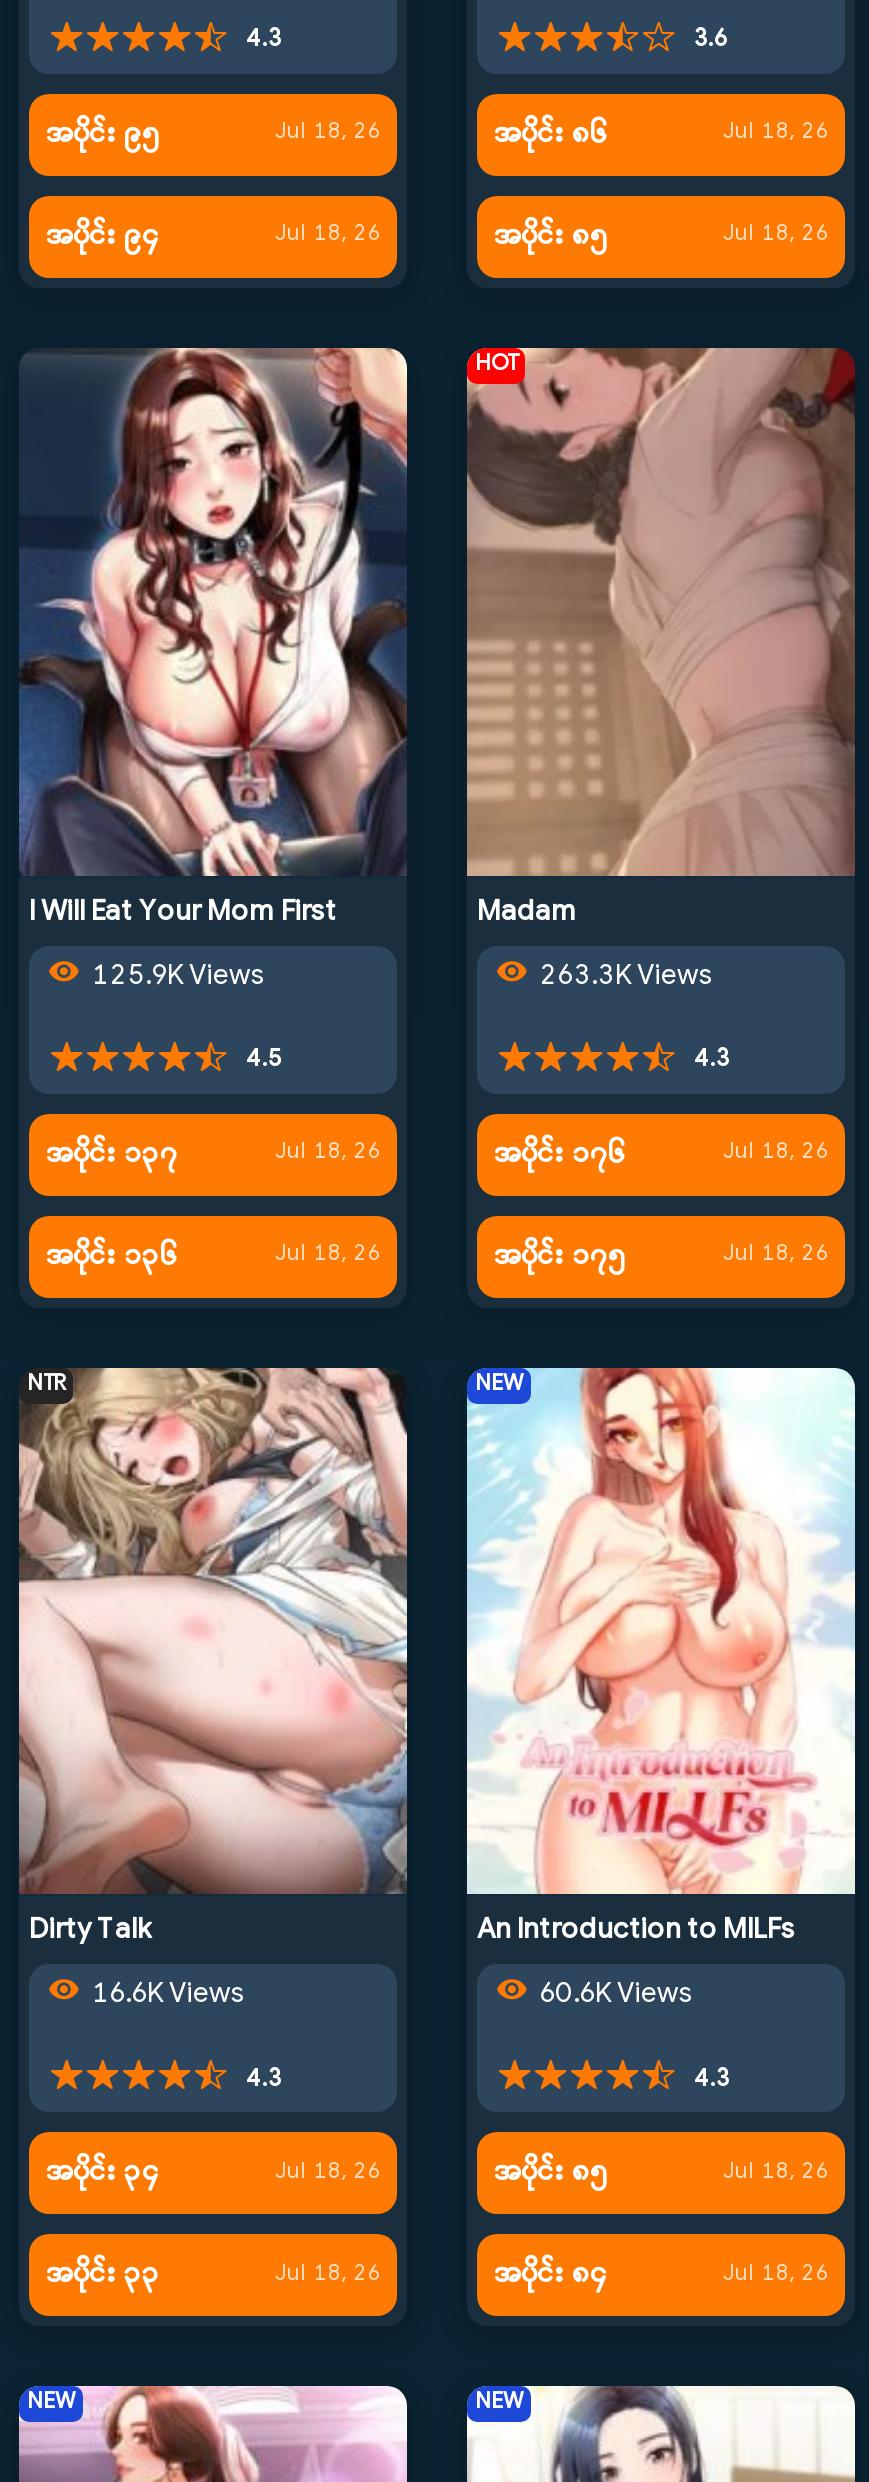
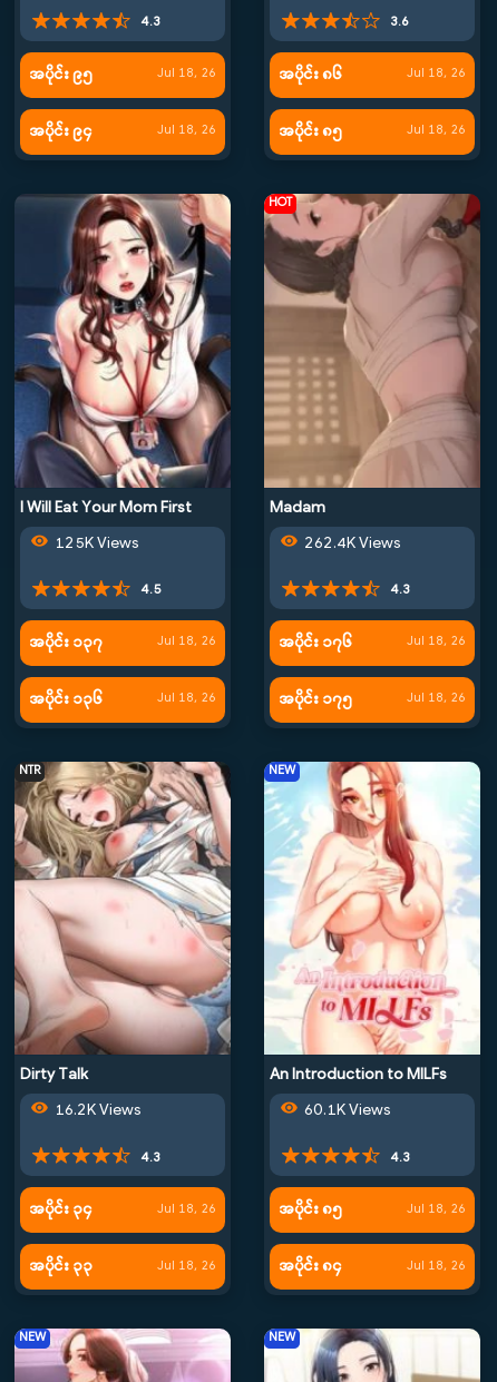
[79,955,265,997] 125.9K Views -> [48,532,139,555] 125K Views
[527,955,713,997] 263.3K Views -> [298,532,401,555] 262.4K Views
[79,1975,245,2017] 16.6K Views -> [48,1100,142,1123] 16.2K Views
[527,1975,693,2017] 60.6K Views -> [298,1100,391,1123] 60.1K Views

